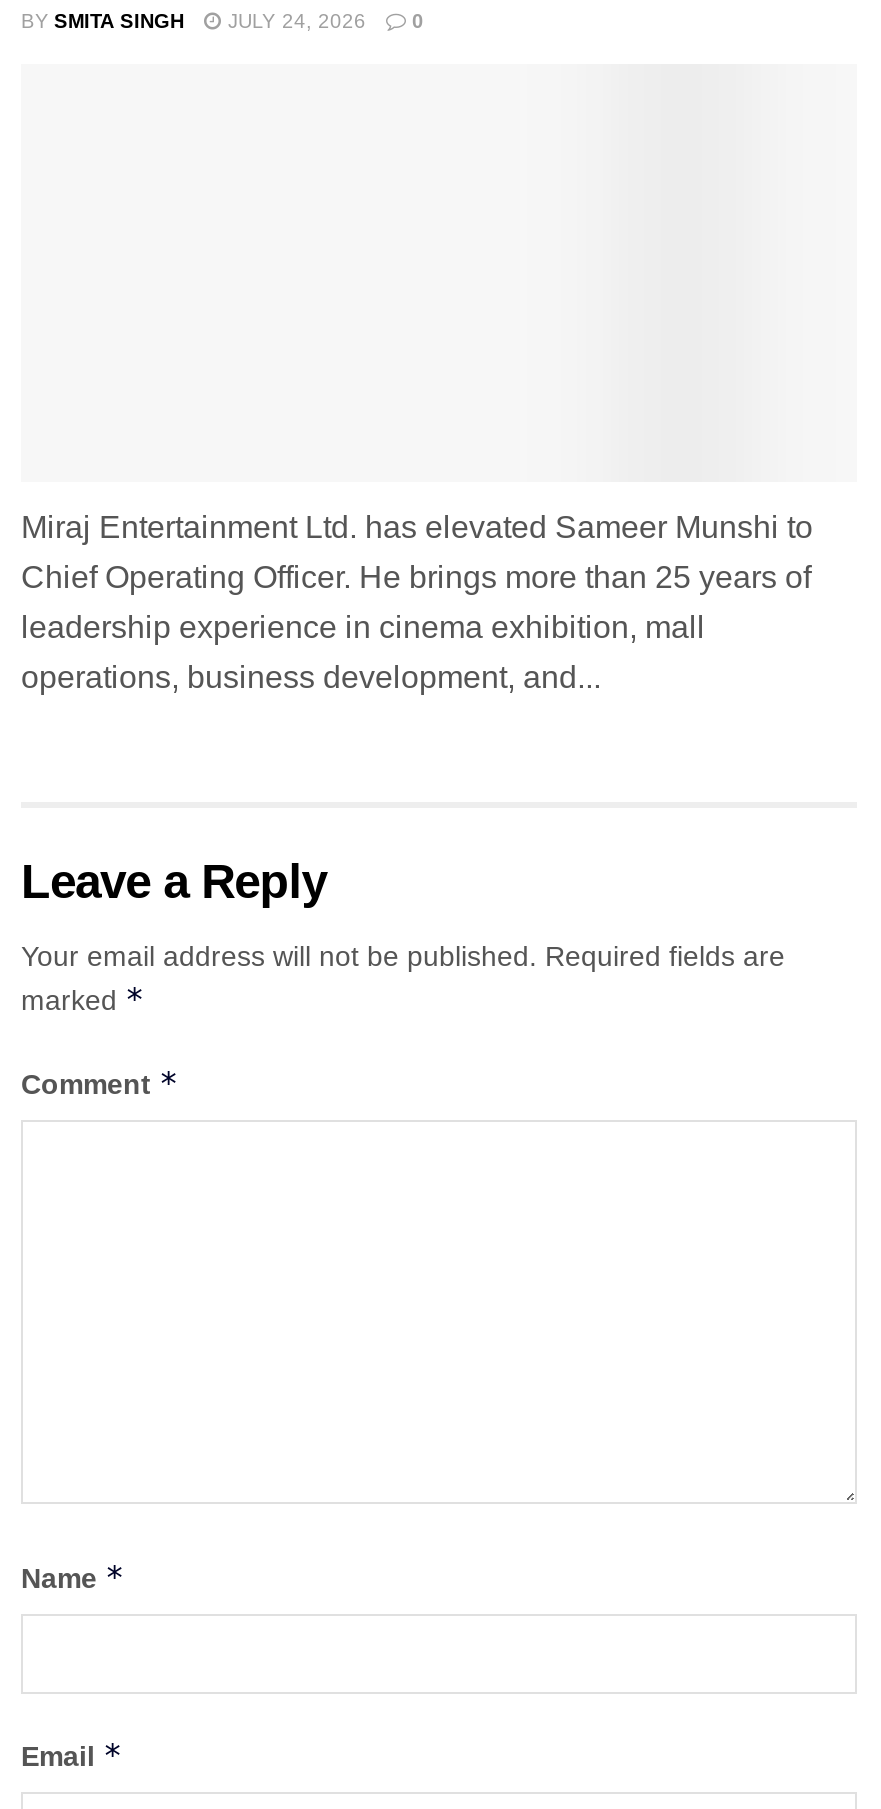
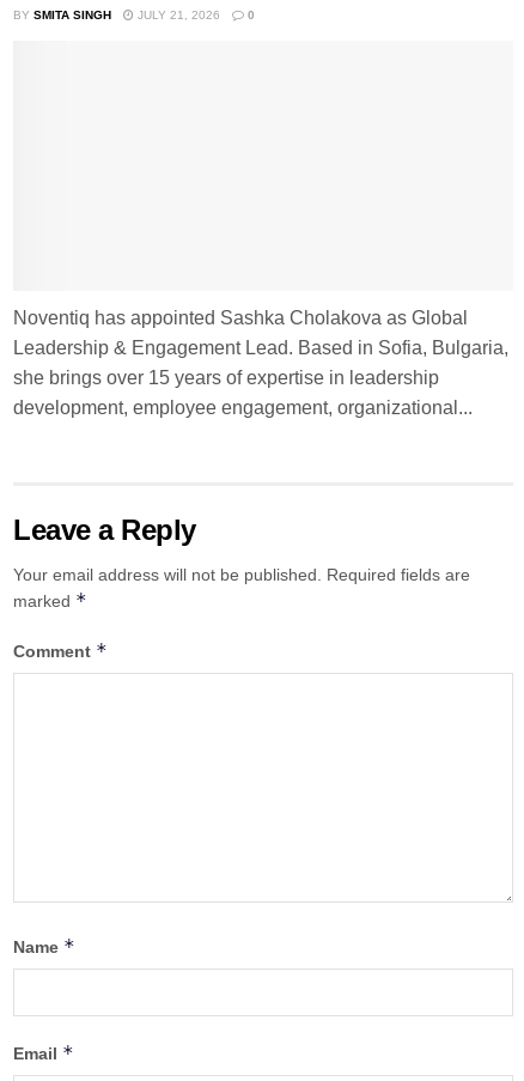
[222,10,366,32] JULY 24, 2026 -> [133,8,220,21] JULY 21, 2026
[21,510,813,544] Miraj Entertainment Ltd. has elevated Sameer Munshi to -> [13,307,468,328] Noventiq has appointed Sashka Cholakova as Global
[21,560,811,594] Chief Operating Officer. He brings more than 25 years of -> [13,337,508,358] Leadership & Engagement Lead. Based in Sofia, Bulgaria,
[21,610,705,644] leadership experience in cinema exhibition, mall -> [13,367,439,388] she brings over 15 years of expertise in leadership
[21,660,601,694] operations, business development, and... -> [13,397,473,418] development, employee engagement, organizational...

